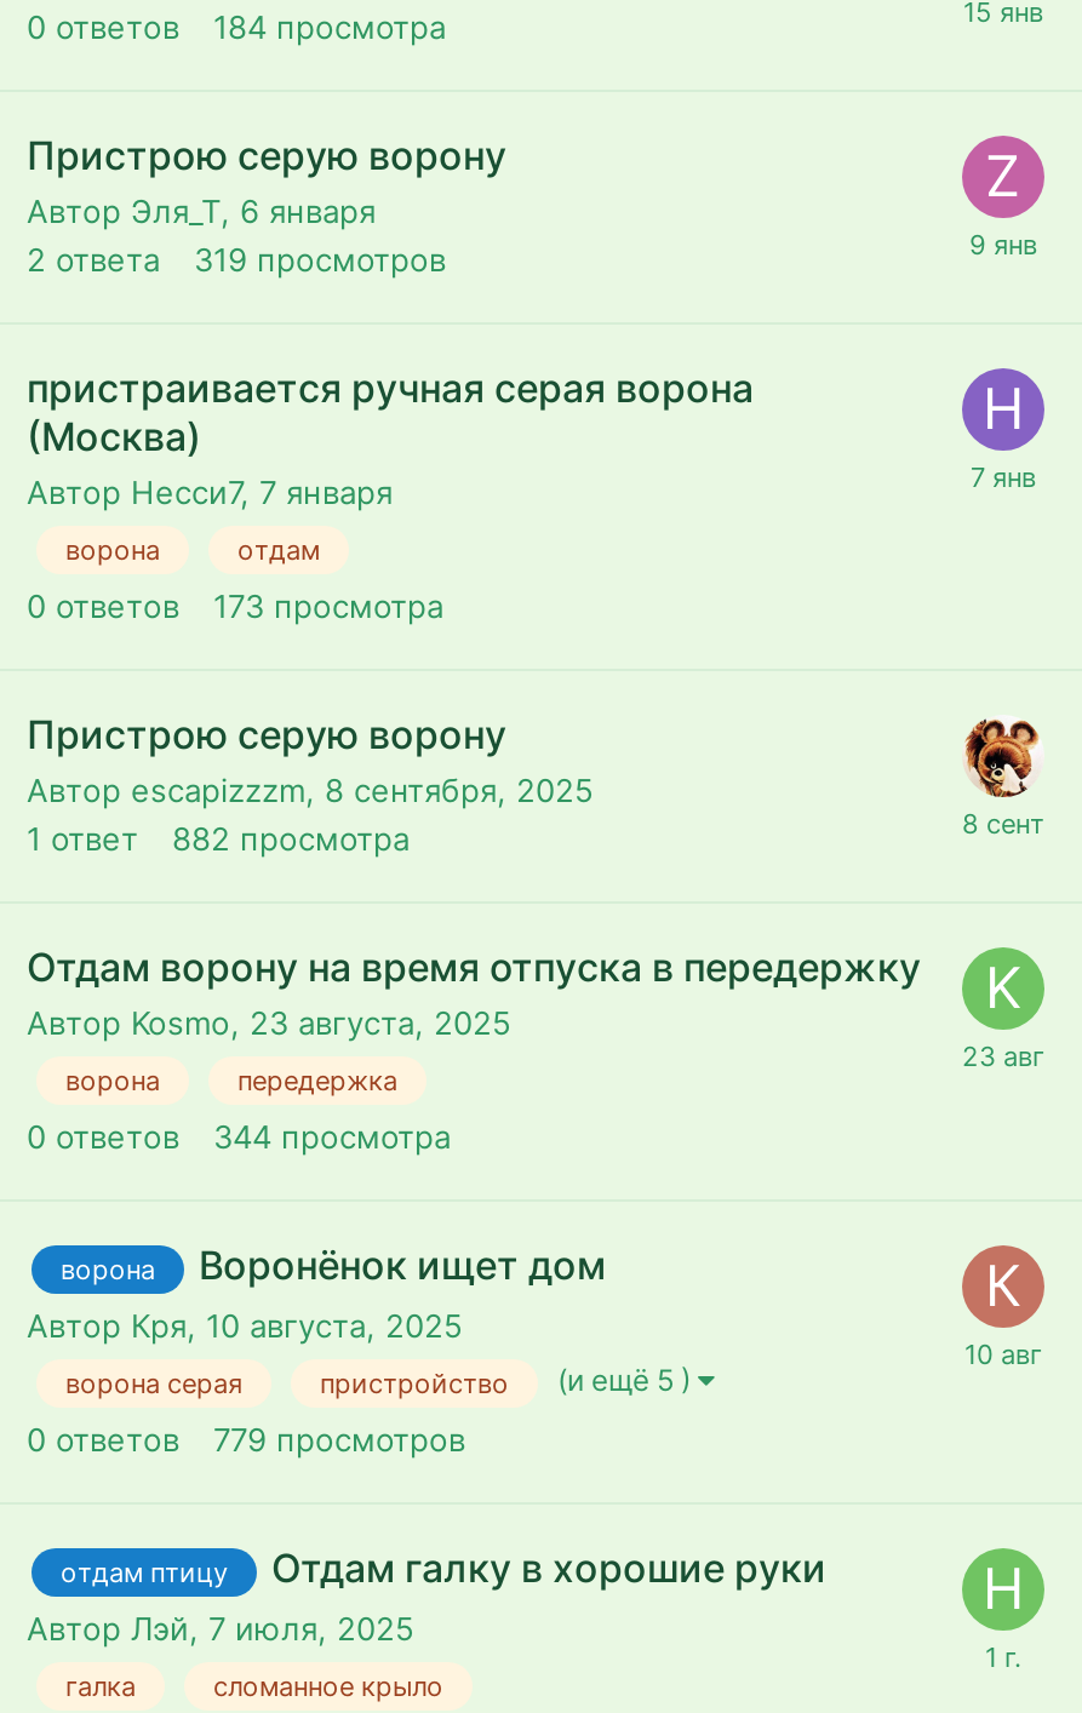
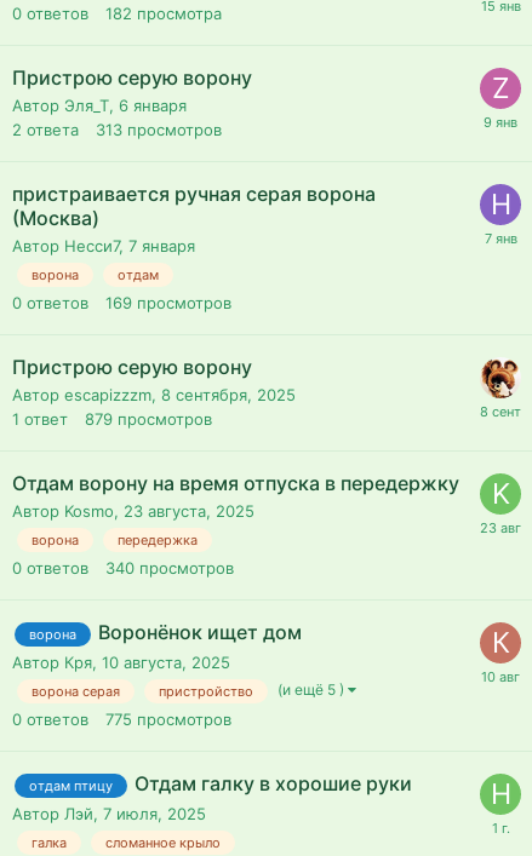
[27,7,446,46] 0 ответов 184 просмотра -> [12,4,222,23] 0 ответов 182 просмотра
[27,240,446,278] 2 ответа 319 просмотров -> [12,120,222,139] 2 ответа 313 просмотров
[27,587,443,625] 0 ответов 173 просмотра -> [12,293,231,312] 0 ответов 169 просмотров
[27,819,410,858] 1 ответ 882 просмотра -> [12,409,212,429] 1 ответ 879 просмотров
[27,1117,451,1156] 0 ответов 344 просмотра -> [12,558,234,578] 0 ответов 340 просмотров
[27,1420,465,1459] 0 ответов 779 просмотров -> [12,710,231,729] 0 ответов 775 просмотров

